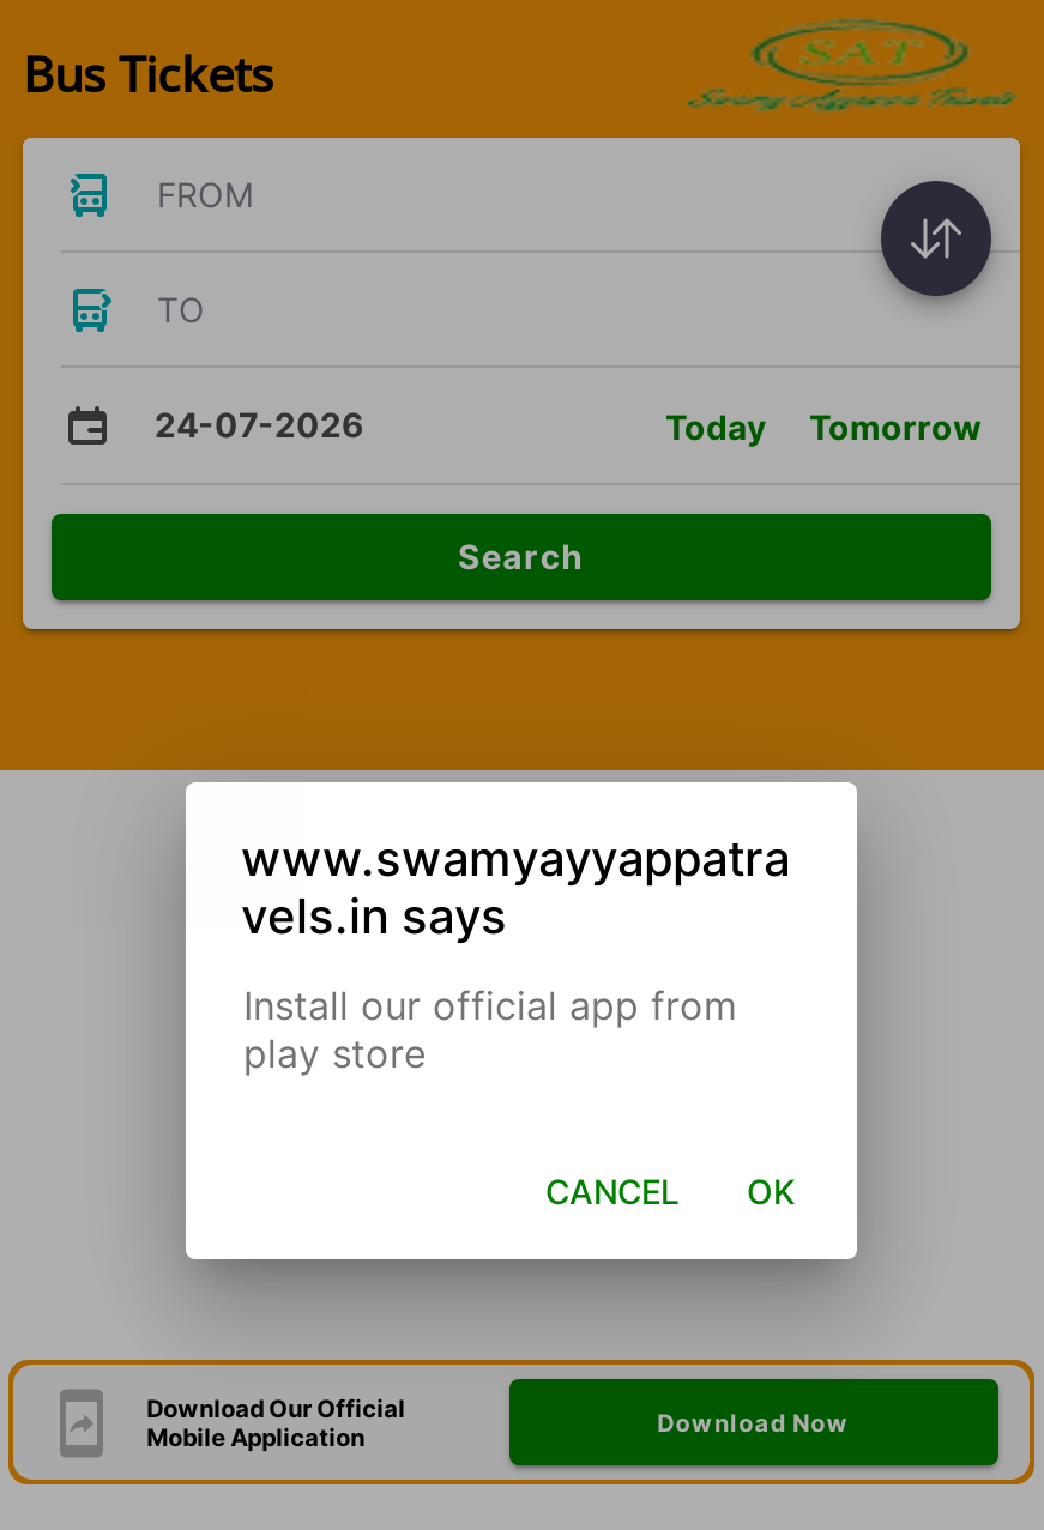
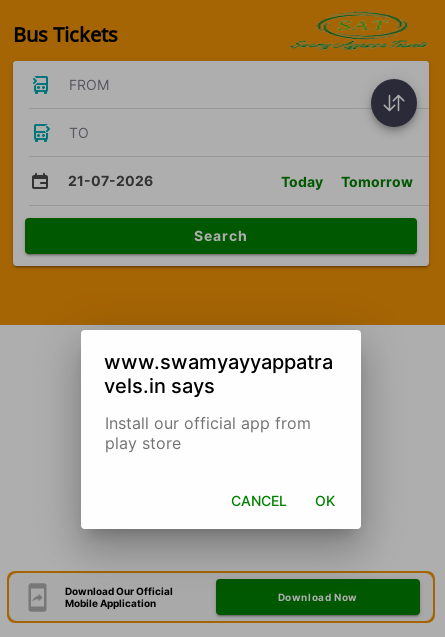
[155,404,363,445] 24-07-2026 -> [68,172,153,189] 21-07-2026

